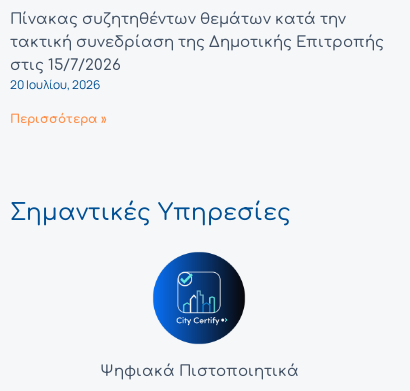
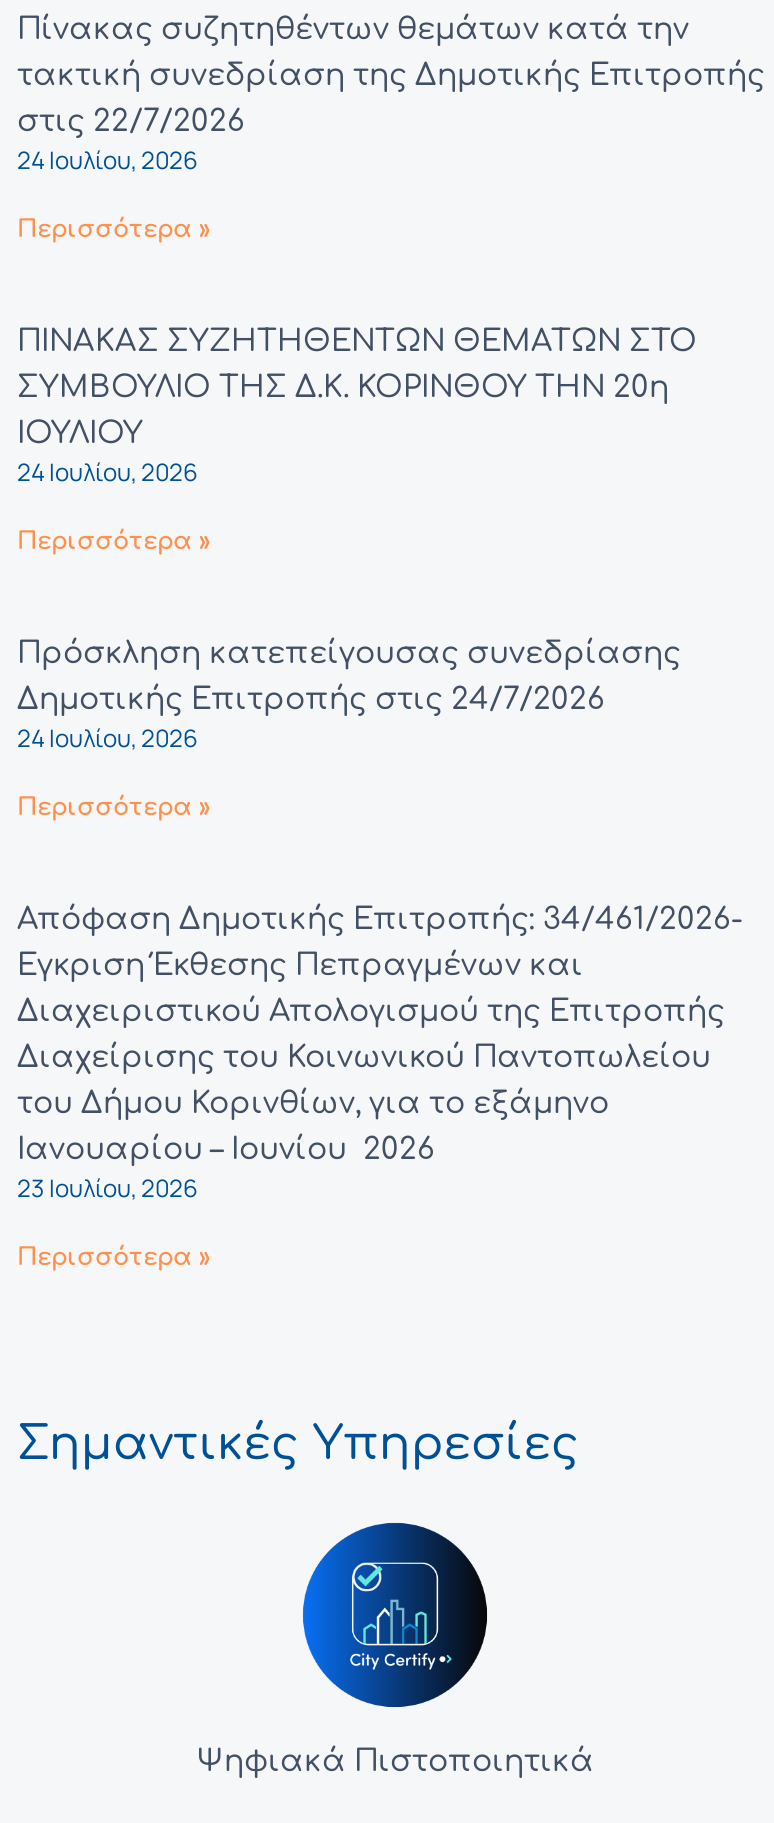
[10,57,121,93] στις 15/7/2026 | 20 Ιουλίου, 2026 -> [17,105,743,1205] στις 22/7/2026 | 24 Ιουλίου, 2026 | Περισσότερα » | ΠΙΝΑΚΑΣ ΣΥΖΗΤΗΘΕΝΤΩΝ ΘΕΜΑΤΩΝ ΣΤΟ | ΣΥΜΒΟΥΛΙΟ ΤΗΣ Δ.Κ. ΚΟΡΙΝΘΟΥ ΤΗΝ 20η | ΙΟΥΛΙΟΥ | 24 Ιουλίου, 2026 | Περισσότερα » | Πρόσκληση κατεπείγουσας συνεδρίασης | Δημοτικής Επιτροπής στις 24/7/2026 | 24 Ιουλίου, 2026 | Περισσότερα » | Απόφαση Δημοτικής Επιτροπής: 34/461/2026- | Έγκριση Έκθεσης Πεπραγμένων και | Διαχειριστικού Απολογισμού της Επιτροπής | Διαχείρισης του Κοινωνικού Παντοπωλείου | του Δήμου Κορινθίων, για το εξάμηνο | Ιανουαρίου – Ιουνίου 2026 | 23 Ιουλίου, 2026

